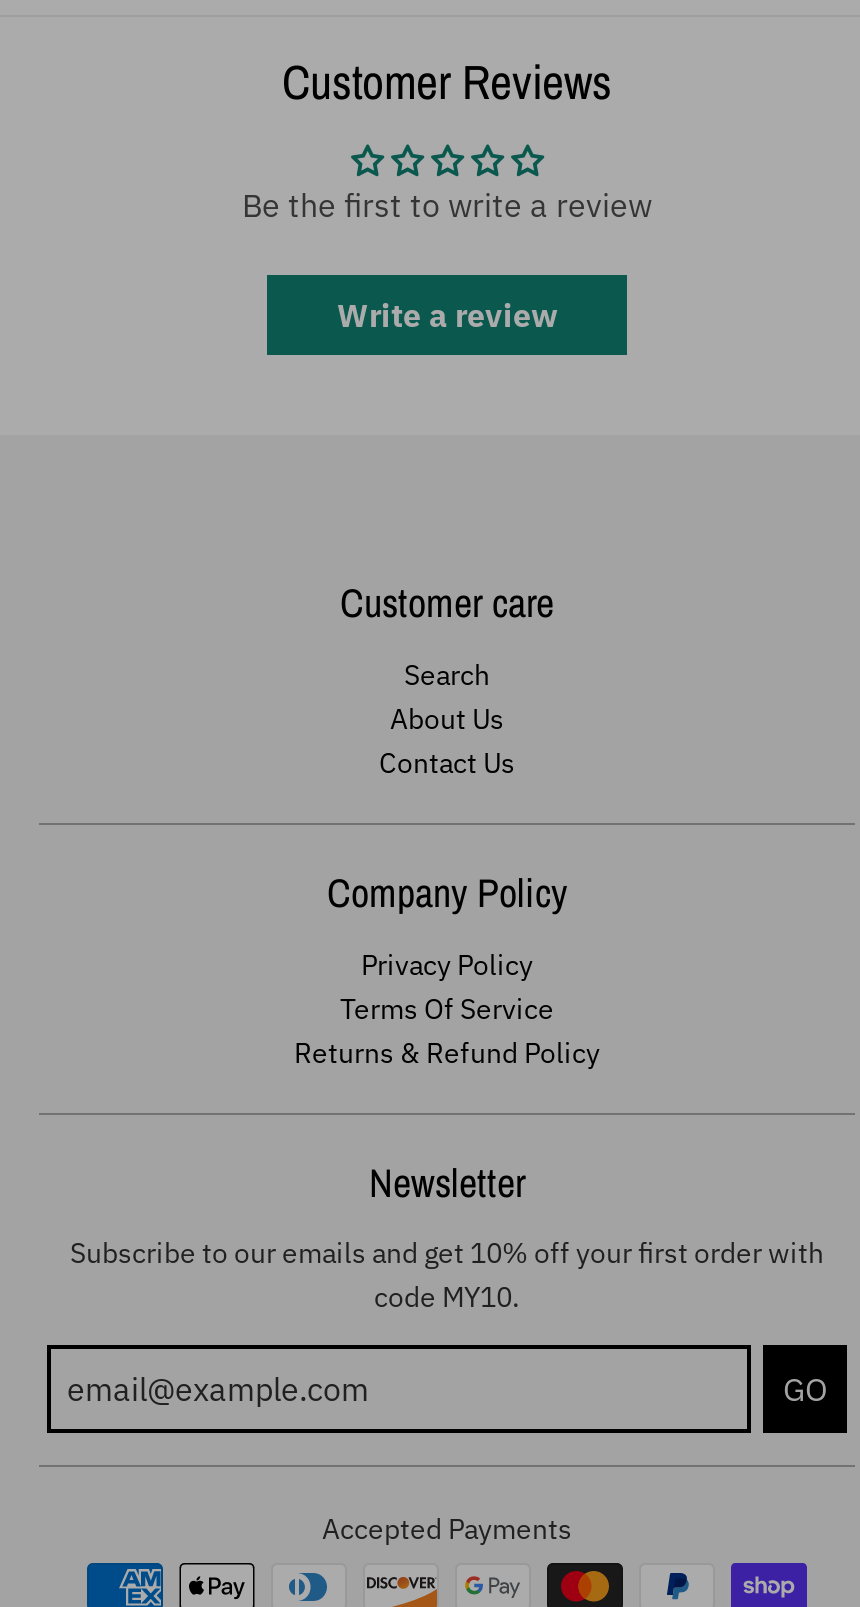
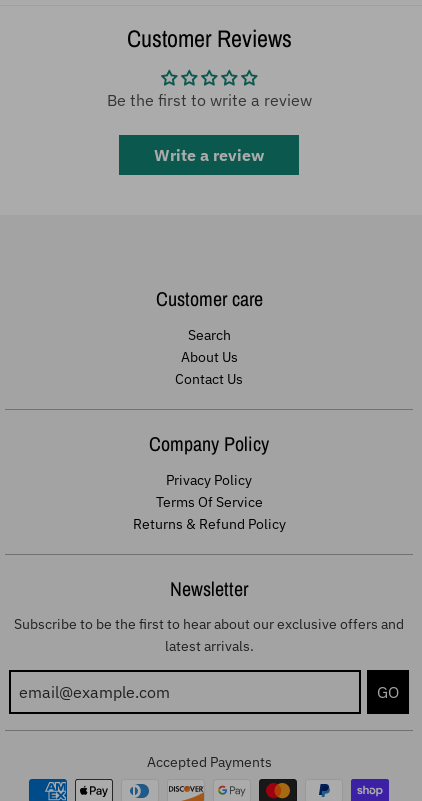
[70,1234,824,1314] Subscribe to our emails and get 10% off your first order with | code MY10. -> [14,614,404,654] Subscribe to be the first to hear about our exclusive offers and | latest arrivals.

